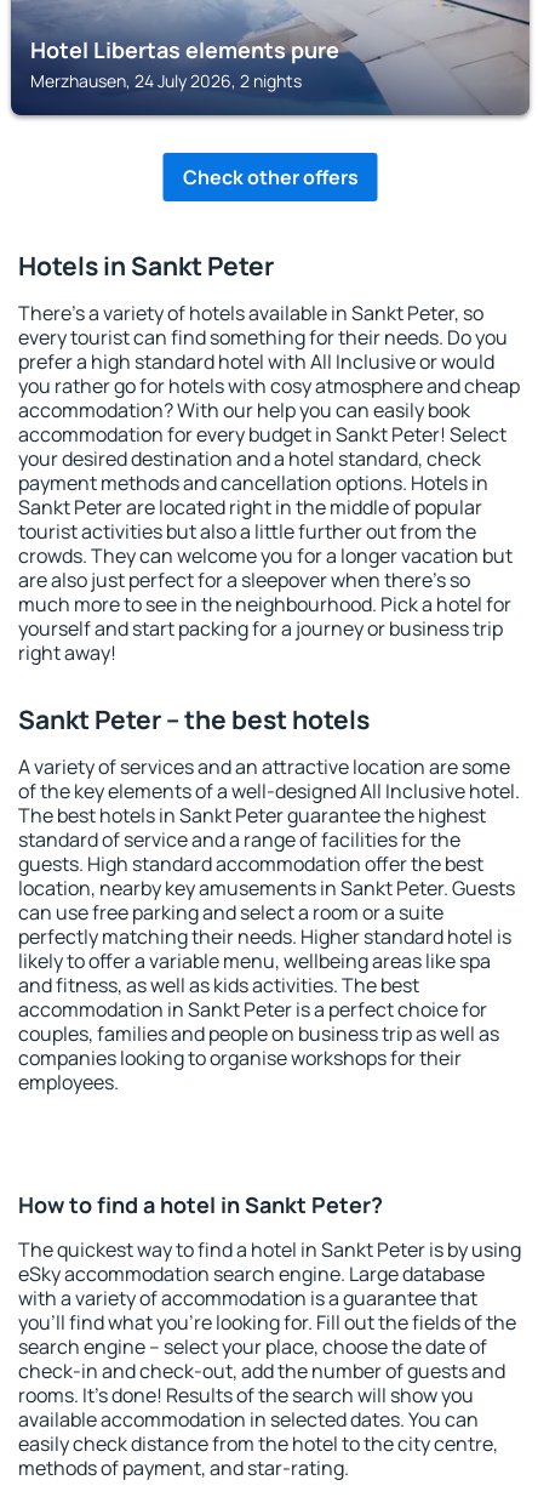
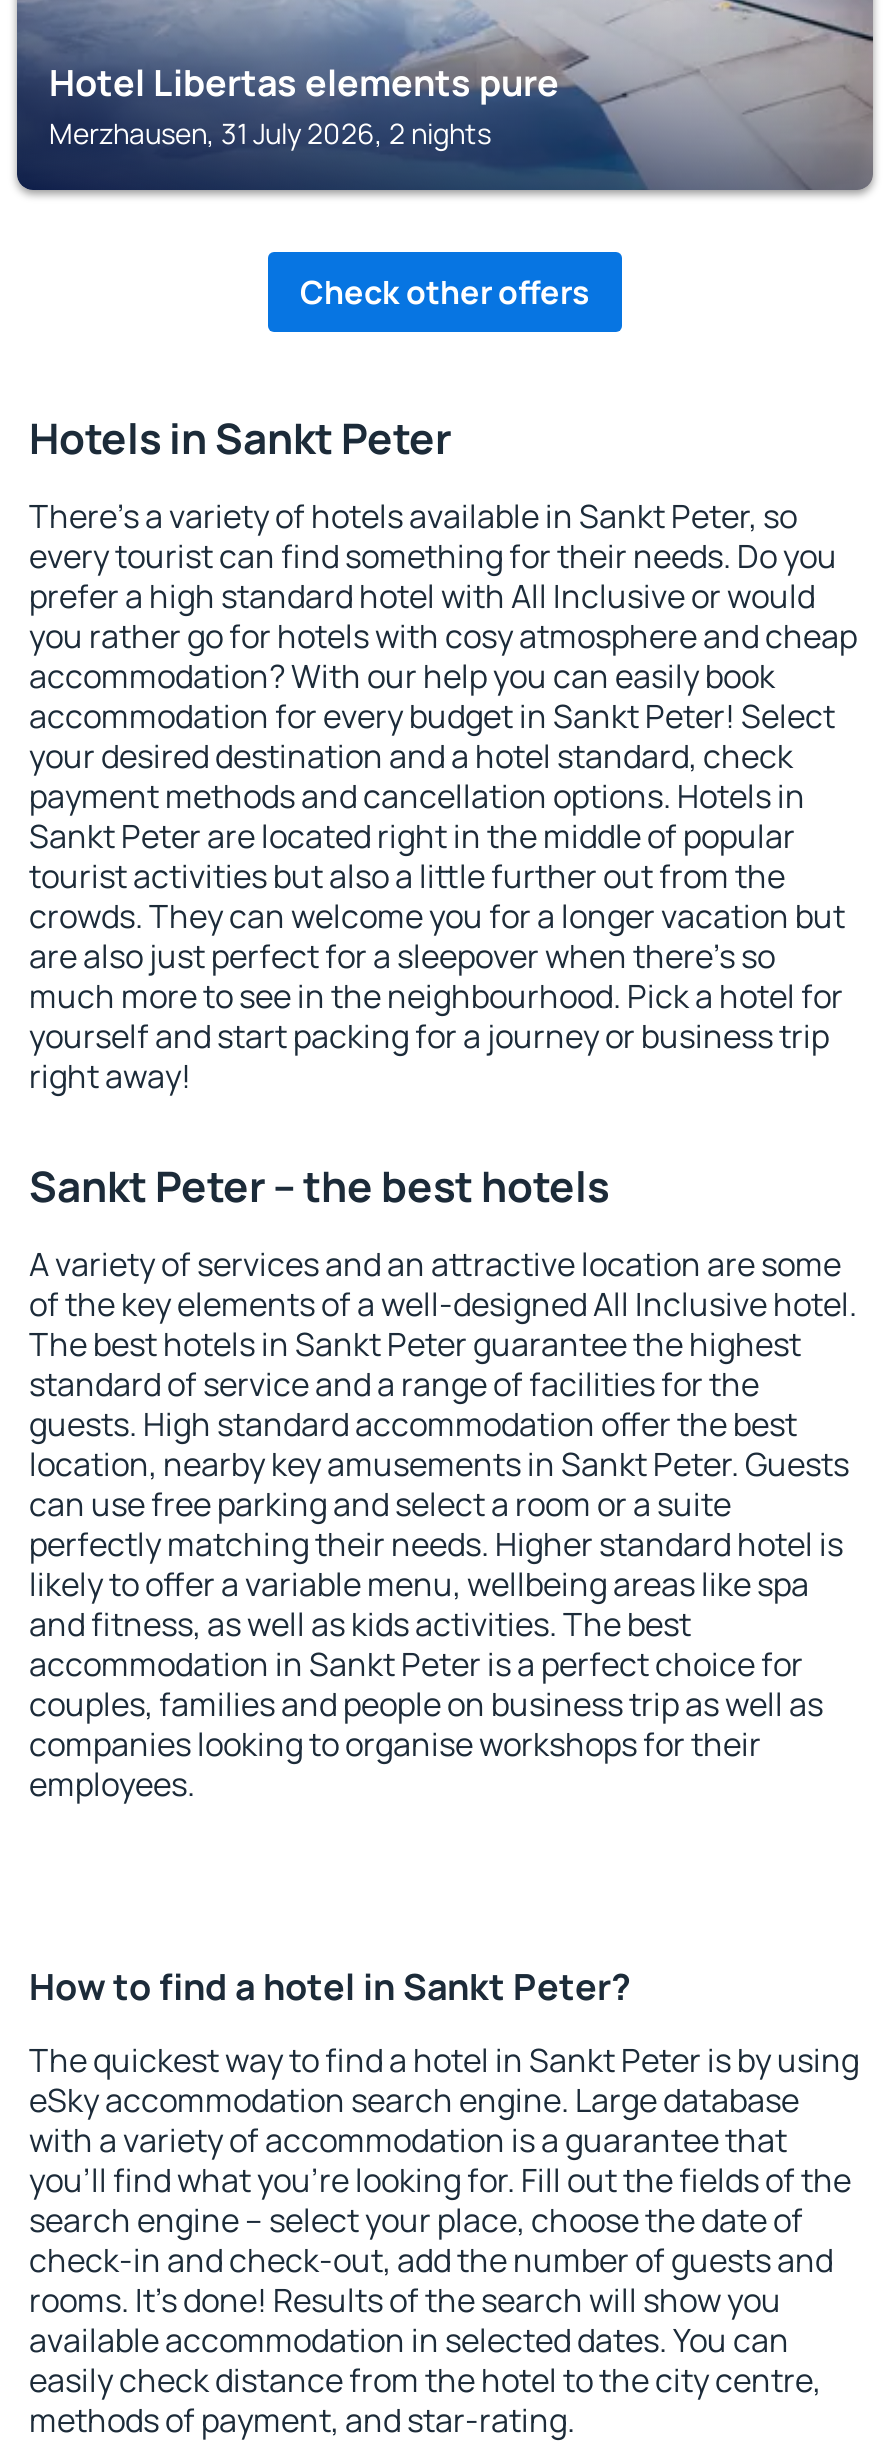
[30,69,302,92] Merzhausen, 24 July 2026, 2 nights -> [49,114,491,152] Merzhausen, 31 July 2026, 2 nights

